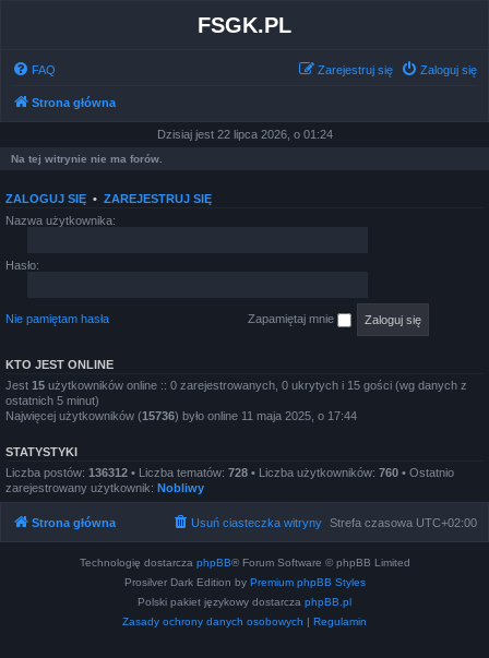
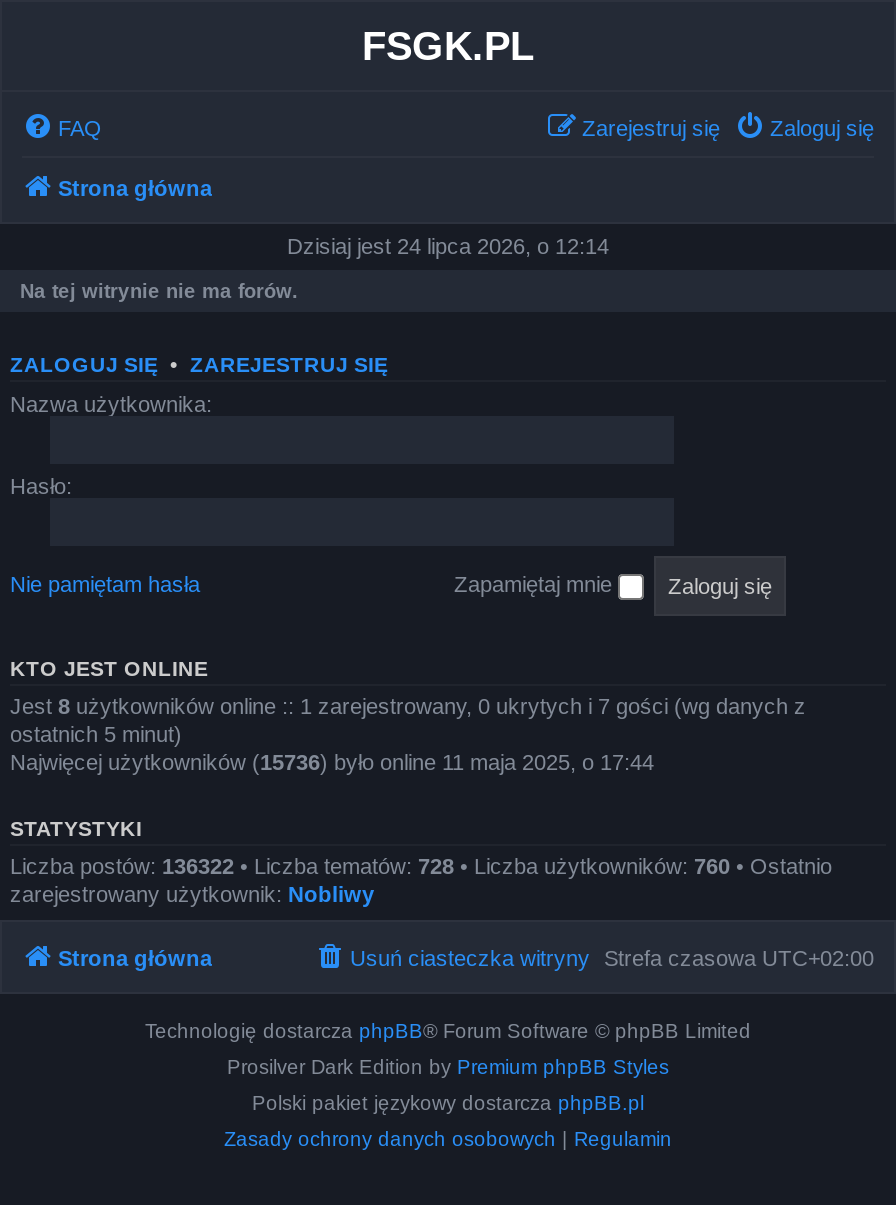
[157,128,332,141] Dzisiaj jest 22 lipca 2026, o 01:24 -> [287,234,609,258] Dzisiaj jest 24 lipca 2026, o 12:14
[5,379,467,392] Jest 15 użytkowników online :: 0 zarejestrowanych, 0 ukrytych i 15 gości (wg danych z -> [10,694,806,718] Jest 8 użytkowników online :: 1 zarejestrowany, 0 ukrytych i 7 gości (wg danych z
[5,466,454,479] Liczba postów: 136312 • Liczba tematów: 728 • Liczba użytkowników: 760 • Ostatnio -> [10,854,832,878] Liczba postów: 136322 • Liczba tematów: 728 • Liczba użytkowników: 760 • Ostatnio

